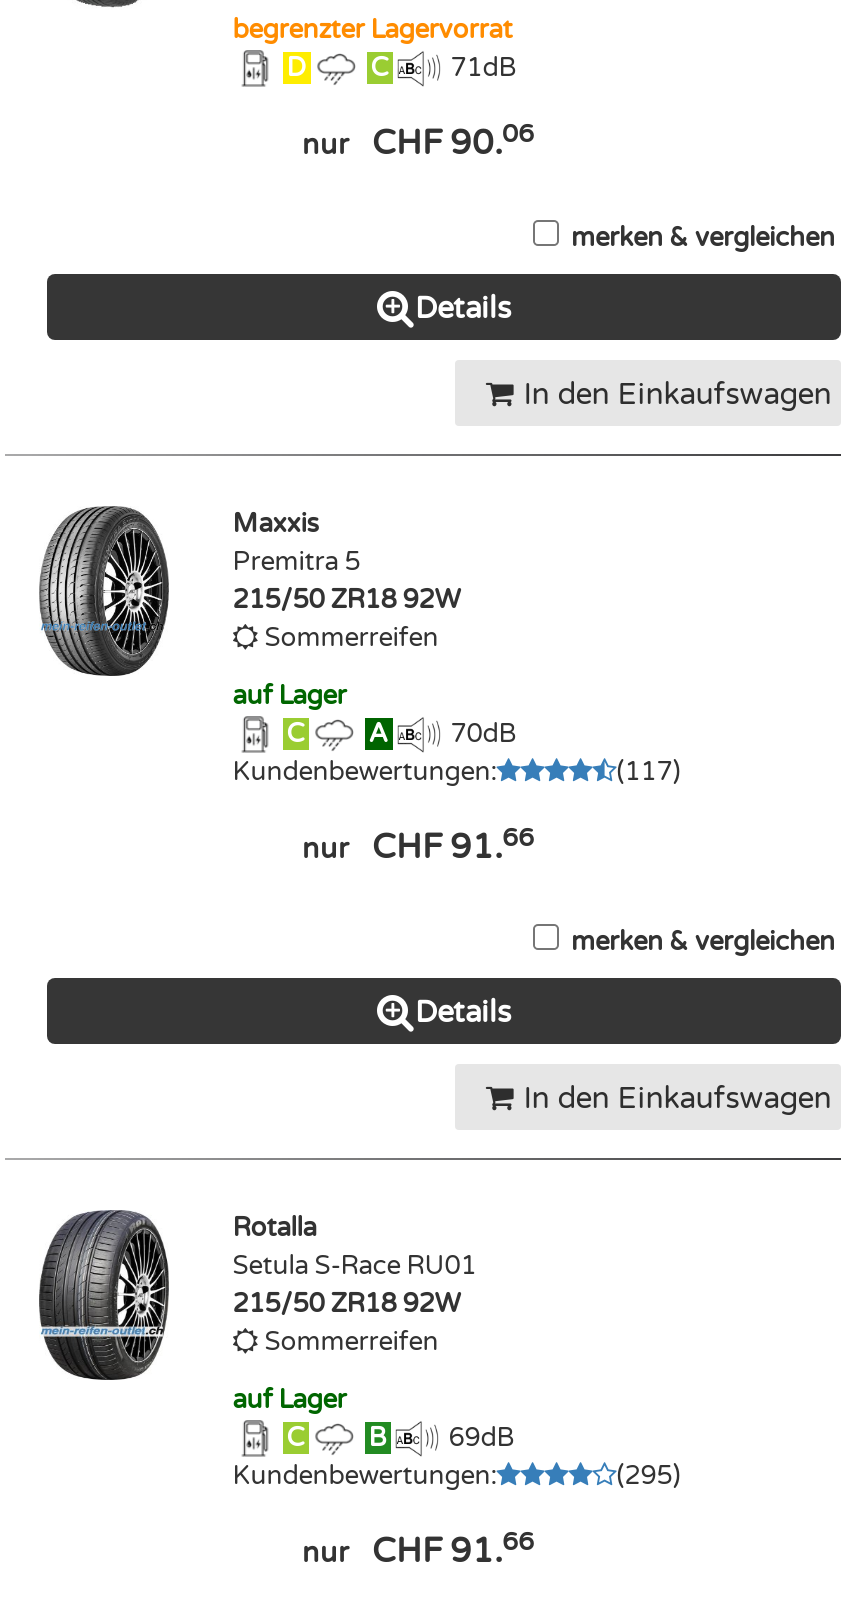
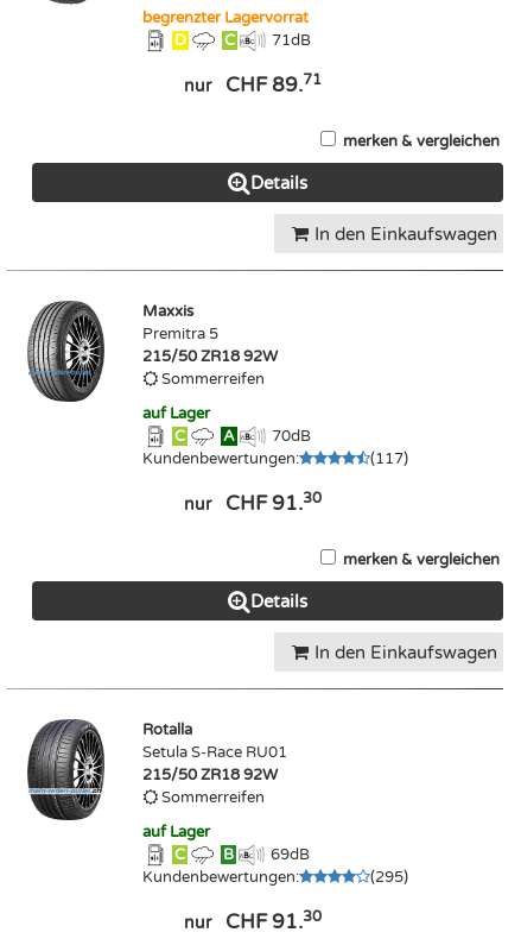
[302,118,534,165] nur CHF 90.06 -> [183,70,321,98] nur CHF 89.71
[302,822,534,869] nur CHF 91.66 -> [183,489,321,516] nur CHF 91.30
[302,1526,534,1573] nur CHF 91.66 -> [183,907,321,935] nur CHF 91.30

